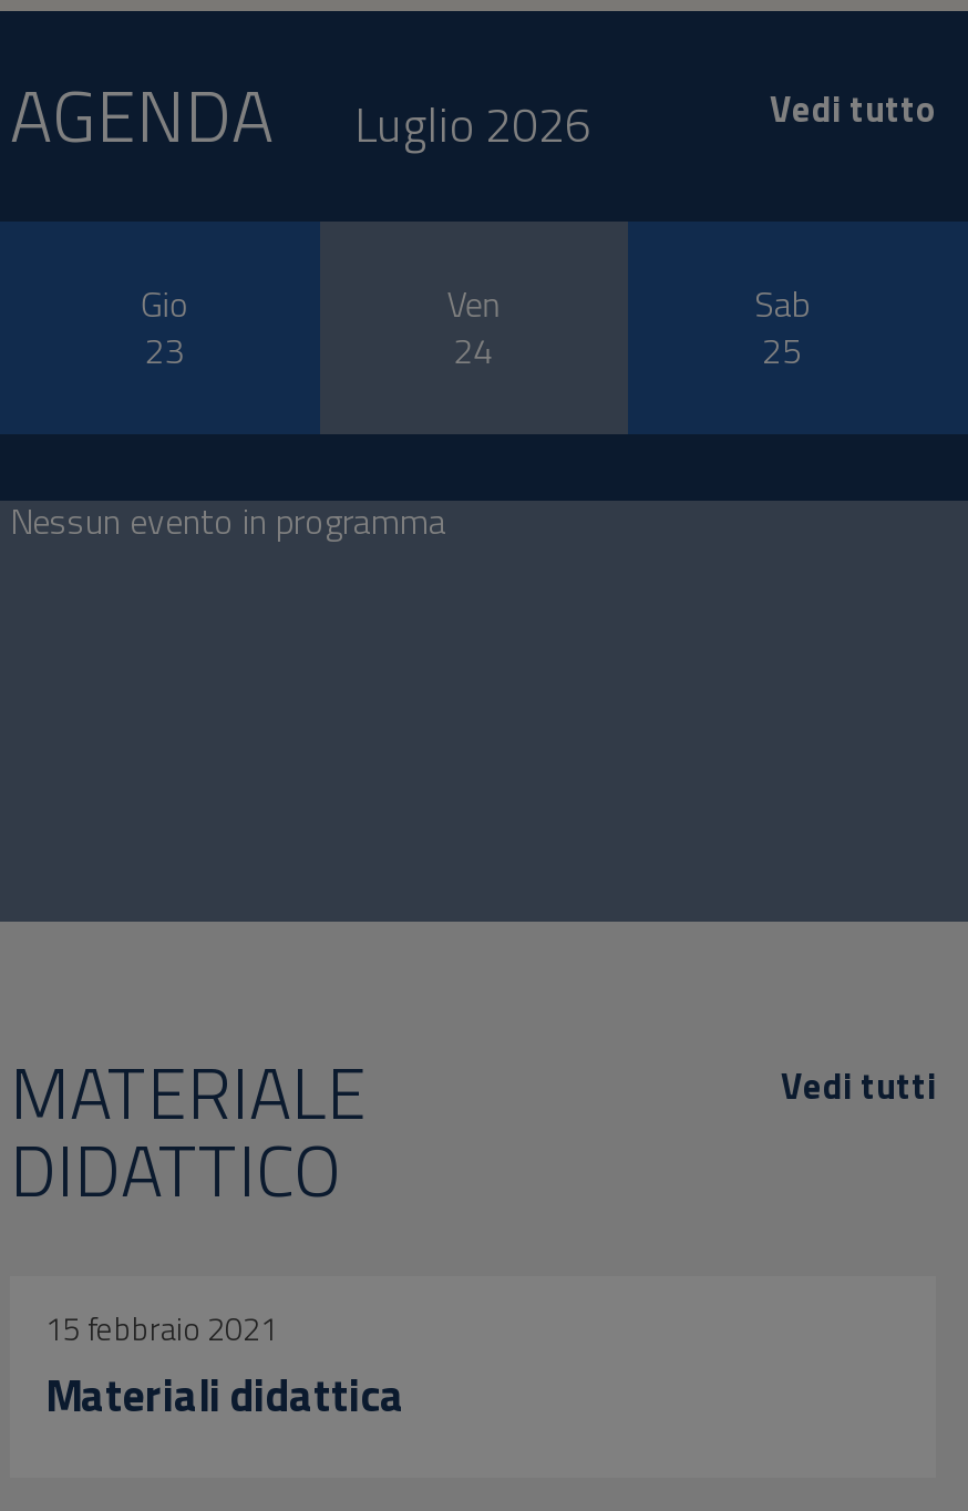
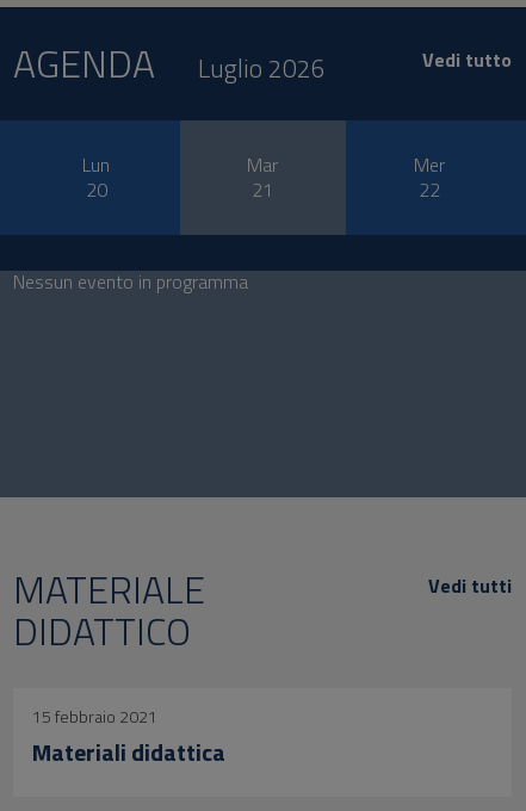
[140,277,189,377] Gio | 23 -> [83,150,110,204] Lun | 20
[447,277,500,377] Ven | 24 -> [247,150,278,204] Mar | 21
[754,277,810,377] Sab | 25 -> [413,150,444,204] Mer | 22

